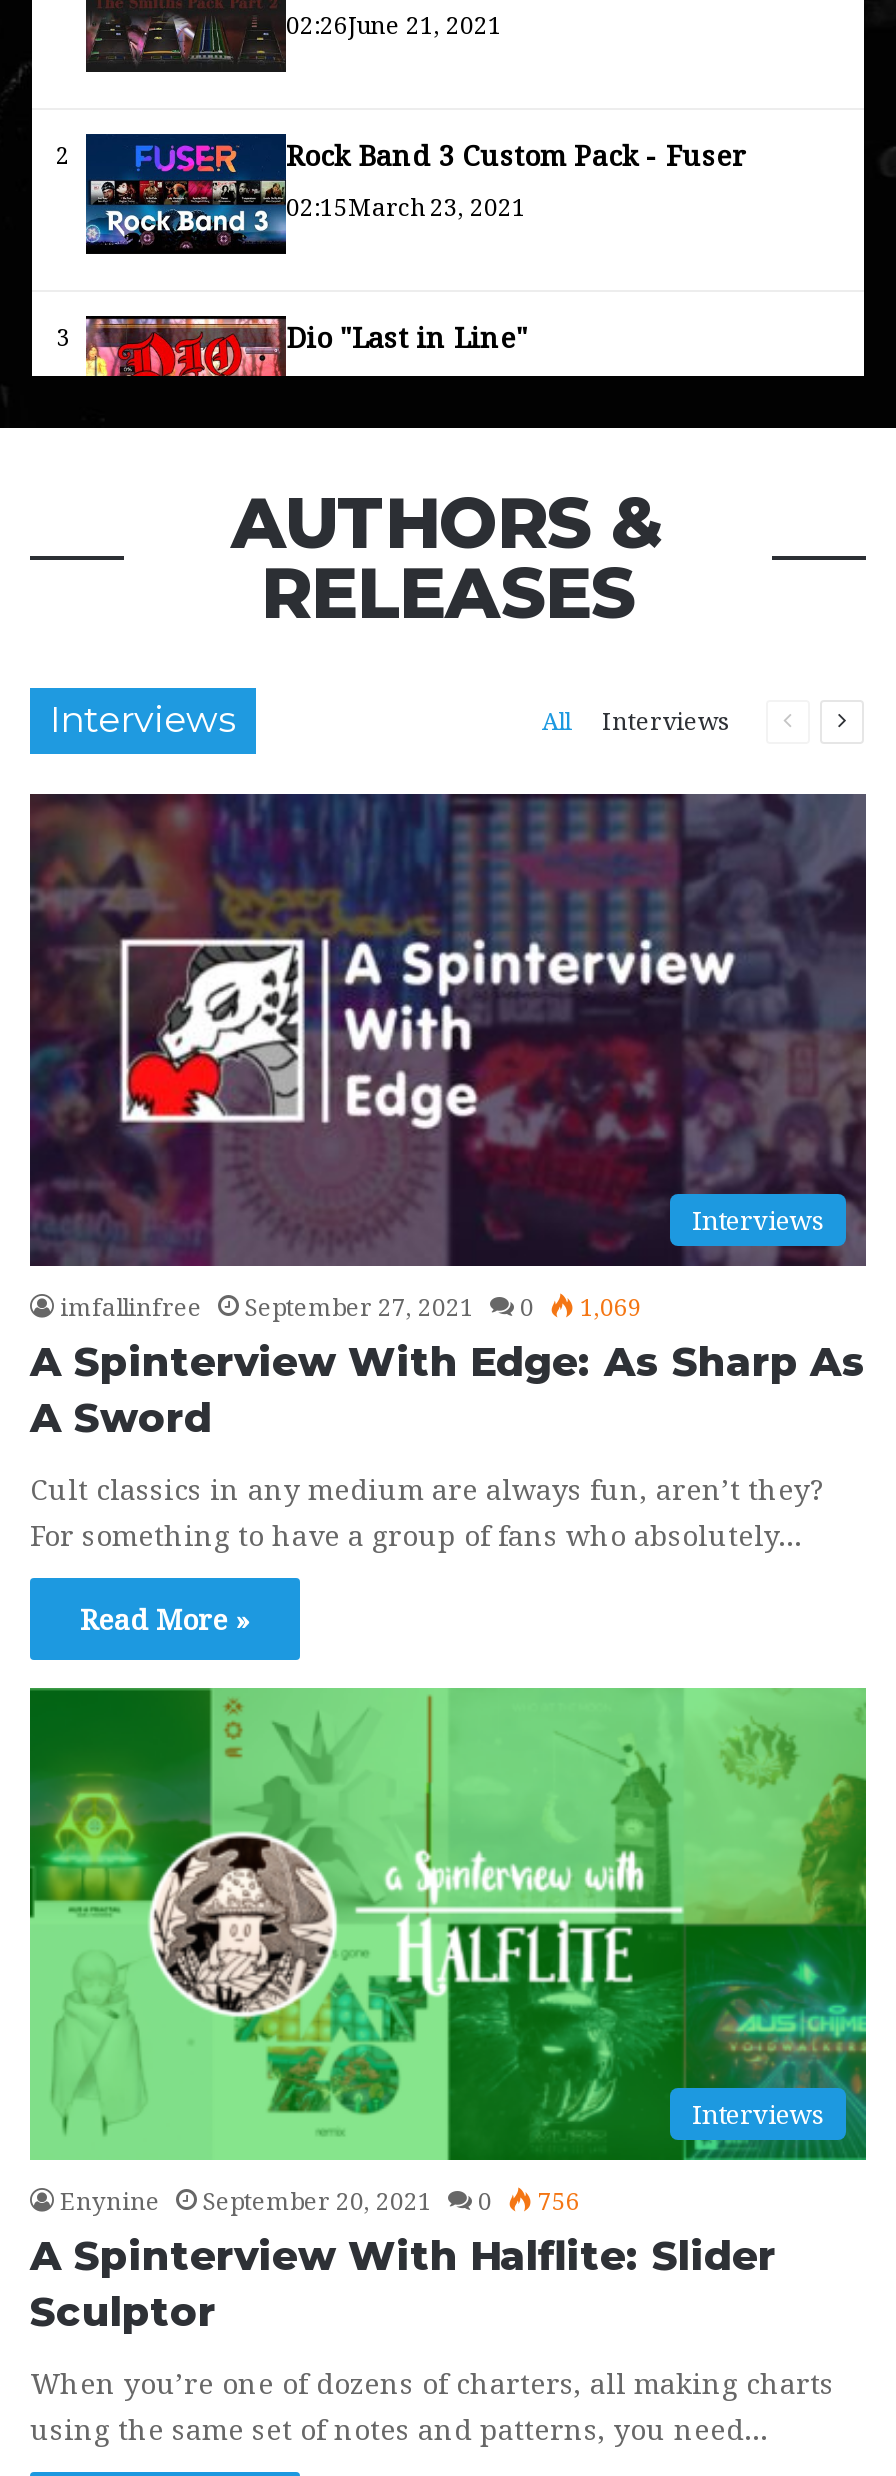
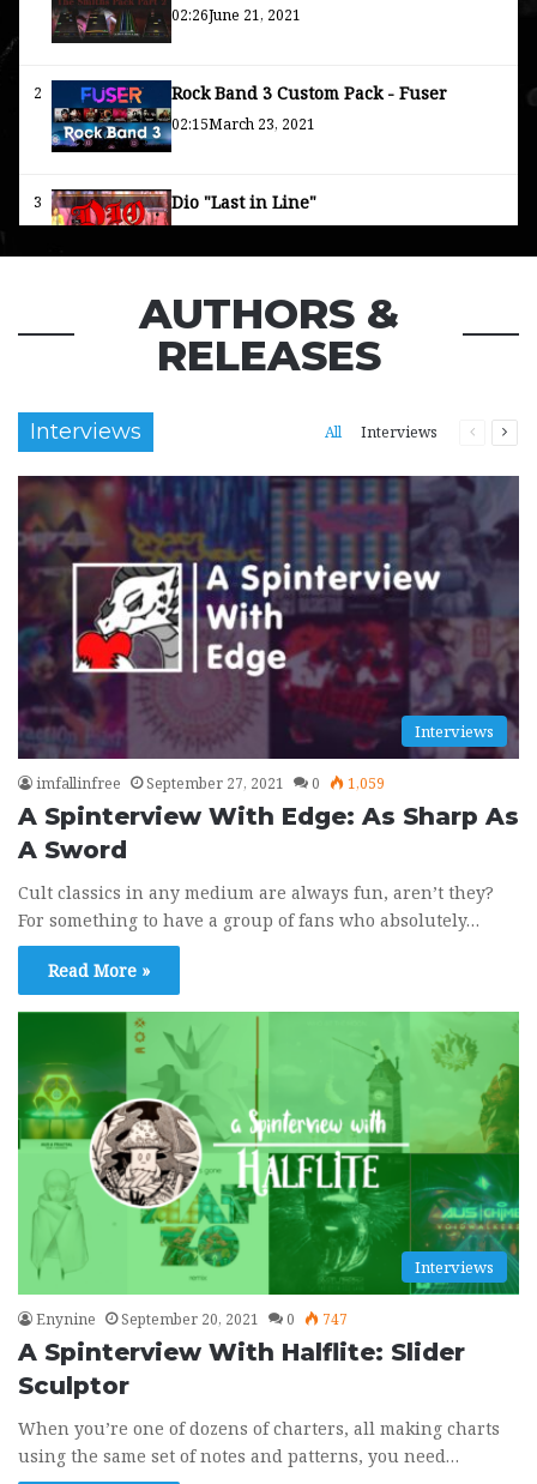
[60,1290,642,1324] imfallinfree September 27, 2021 0 1,069 -> [36,773,385,793] imfallinfree September 27, 2021 0 1,059
[60,2183,580,2217] Enynine September 20, 2021 0 756 -> [36,1309,348,1329] Enynine September 20, 2021 0 747

